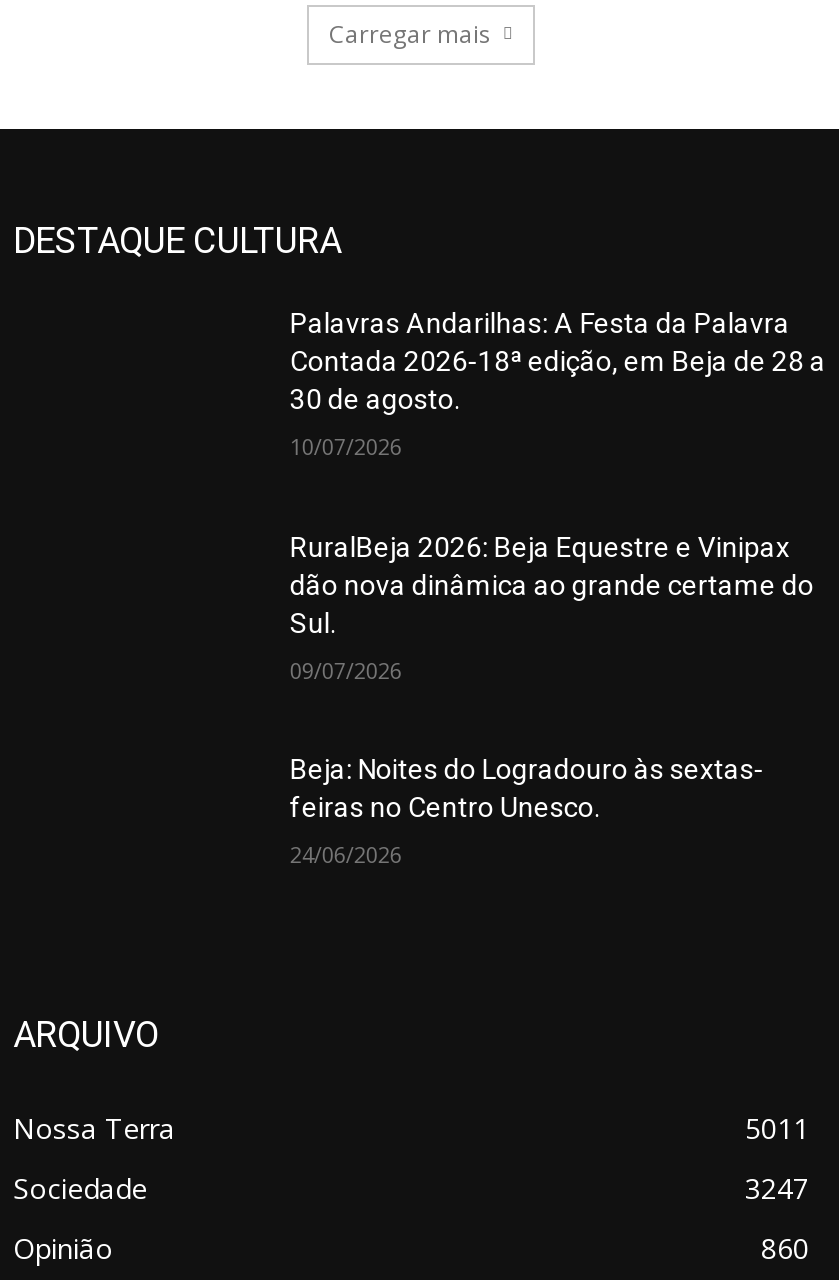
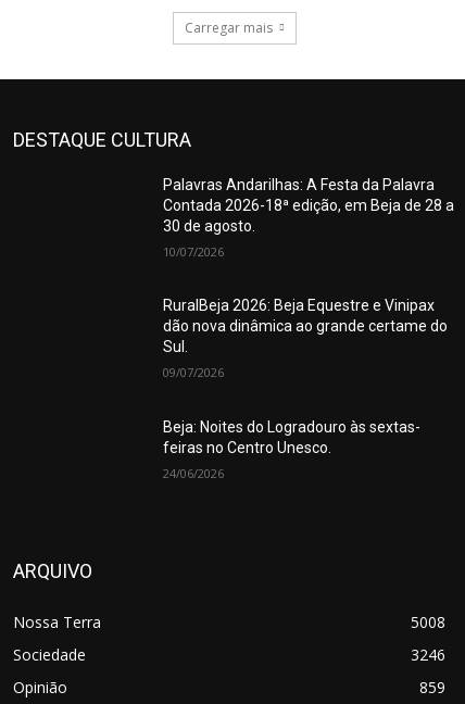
[745,1110,809,1148] 5011 -> [411,611,445,632] 5008
[745,1170,809,1208] 3247 -> [411,644,445,665] 3246
[761,1230,809,1268] 860 -> [419,677,445,697] 859

